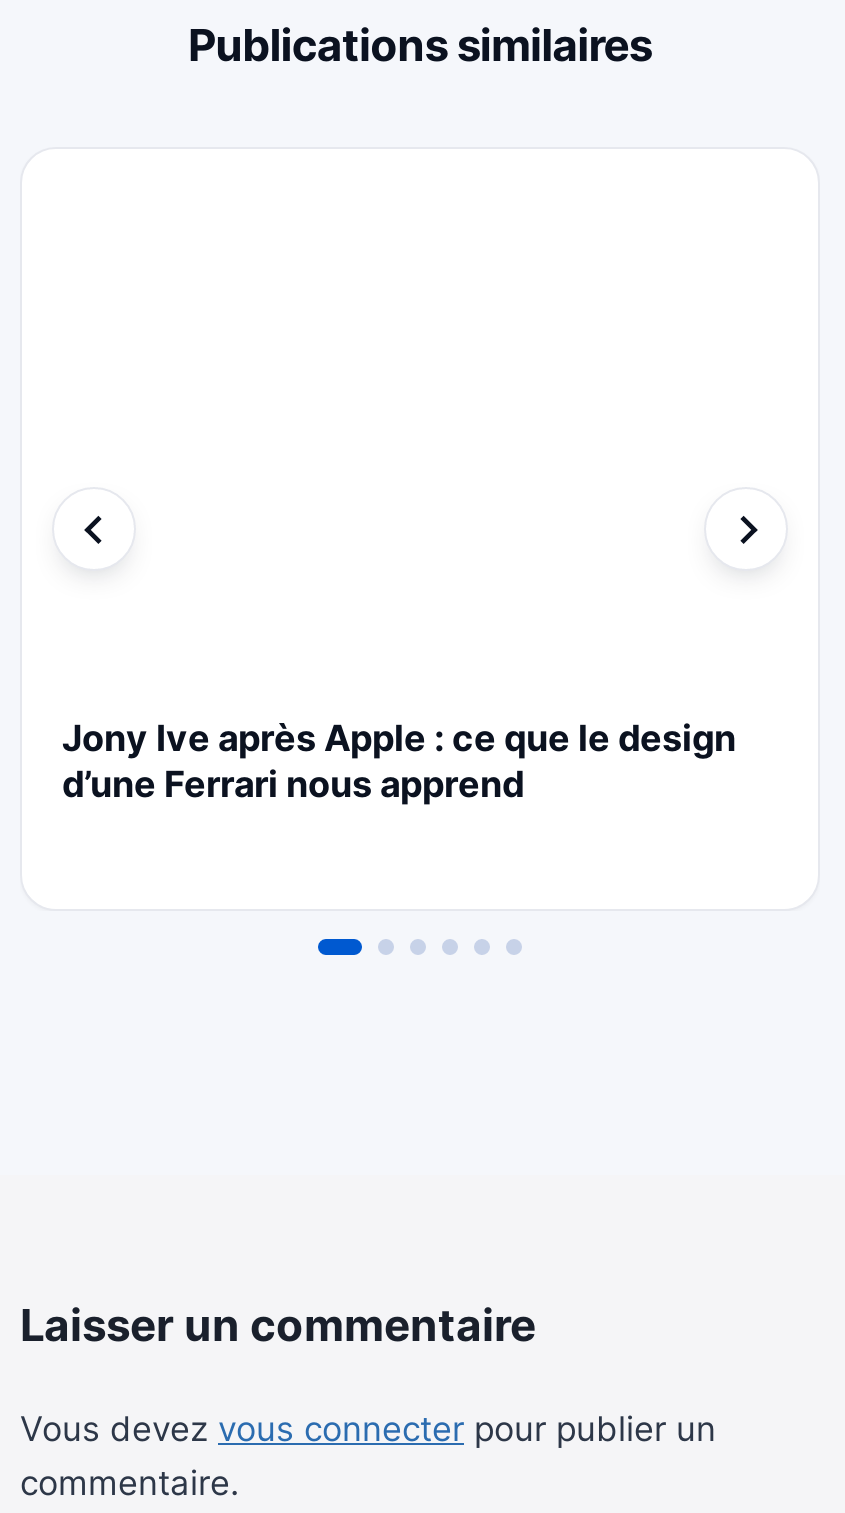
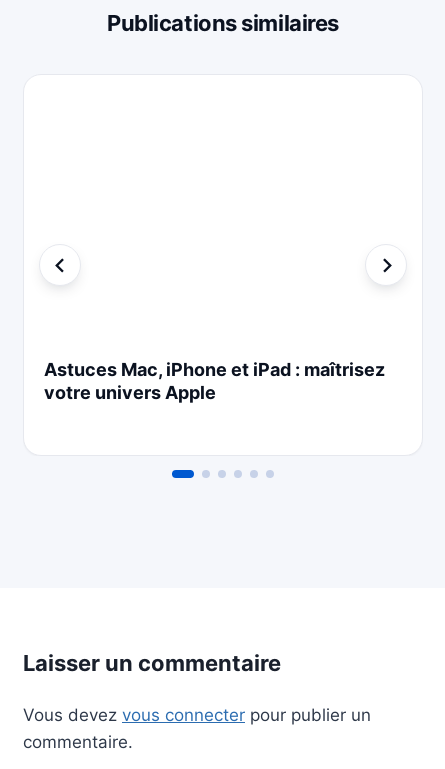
[62,718,736,806] Jony Ive après Apple : ce que le design | d’une Ferrari nous apprend -> [44,359,385,403] Astuces Mac, iPhone et iPad : maîtrisez | votre univers Apple

